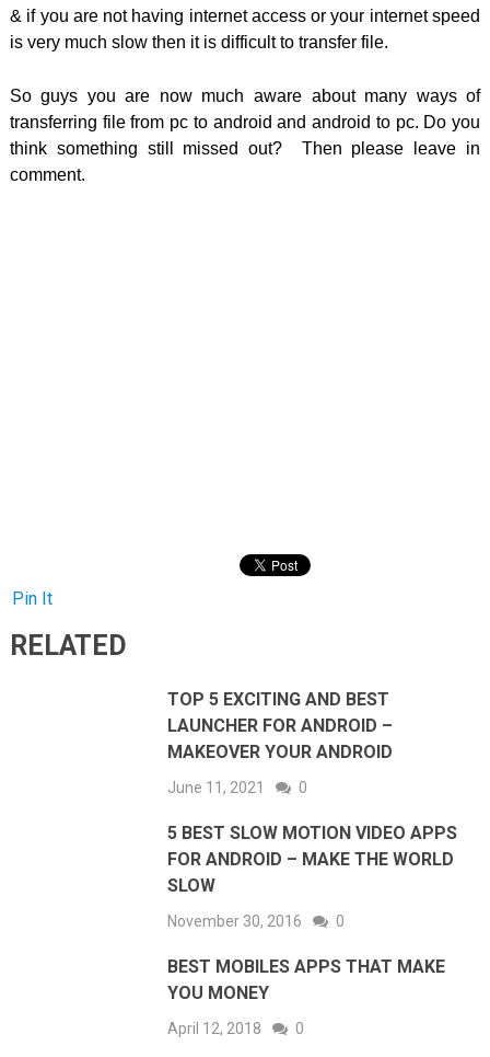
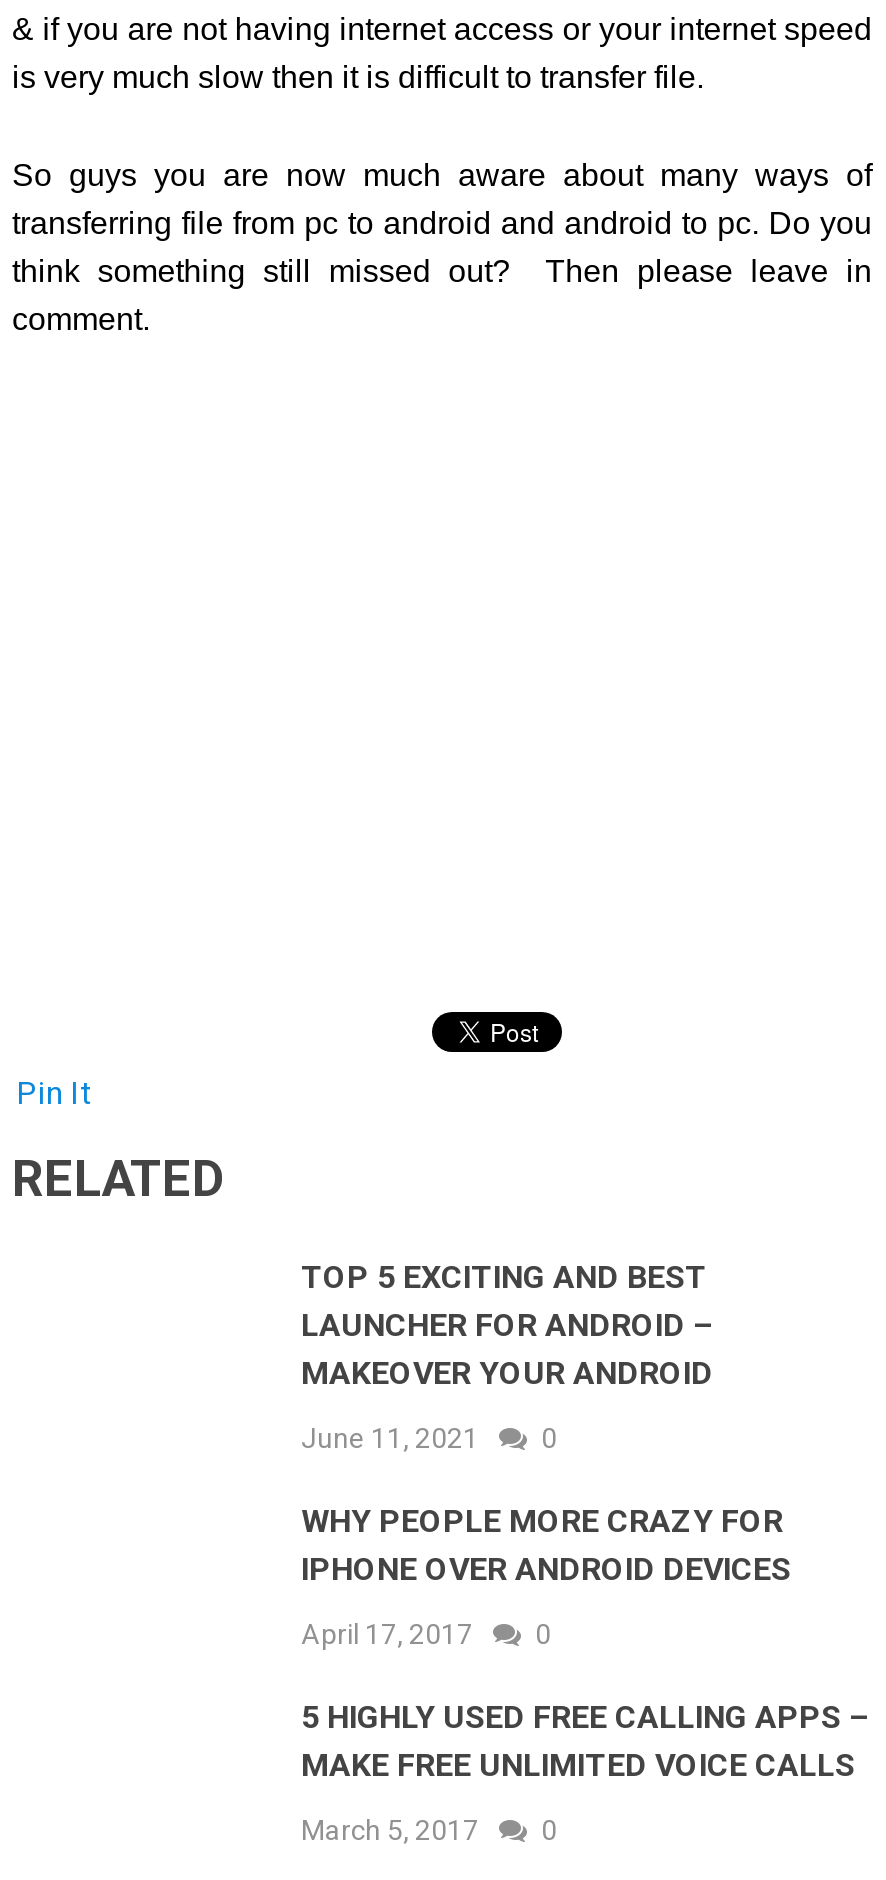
[168,822,458,895] 5 BEST SLOW MOTION VIDEO APPS | FOR ANDROID – MAKE THE WORLD | SLOW -> [301,1501,791,1587] WHY PEOPLE MORE CRAZY FOR | IPHONE OVER ANDROID DEVICES
[168,912,345,929] November 30, 2016 0 -> [301,1617,551,1649] April 17, 2017 0
[168,956,446,1003] BEST MOBILES APPS THAT MAKE | YOU MONEY -> [301,1697,869,1783] 5 HIGHLY USED FREE CALLING APPS – | MAKE FREE UNLIMITED VOICE CALLS
[168,1019,305,1037] April 12, 2018 0 -> [301,1813,557,1845] March 5, 2017 0

